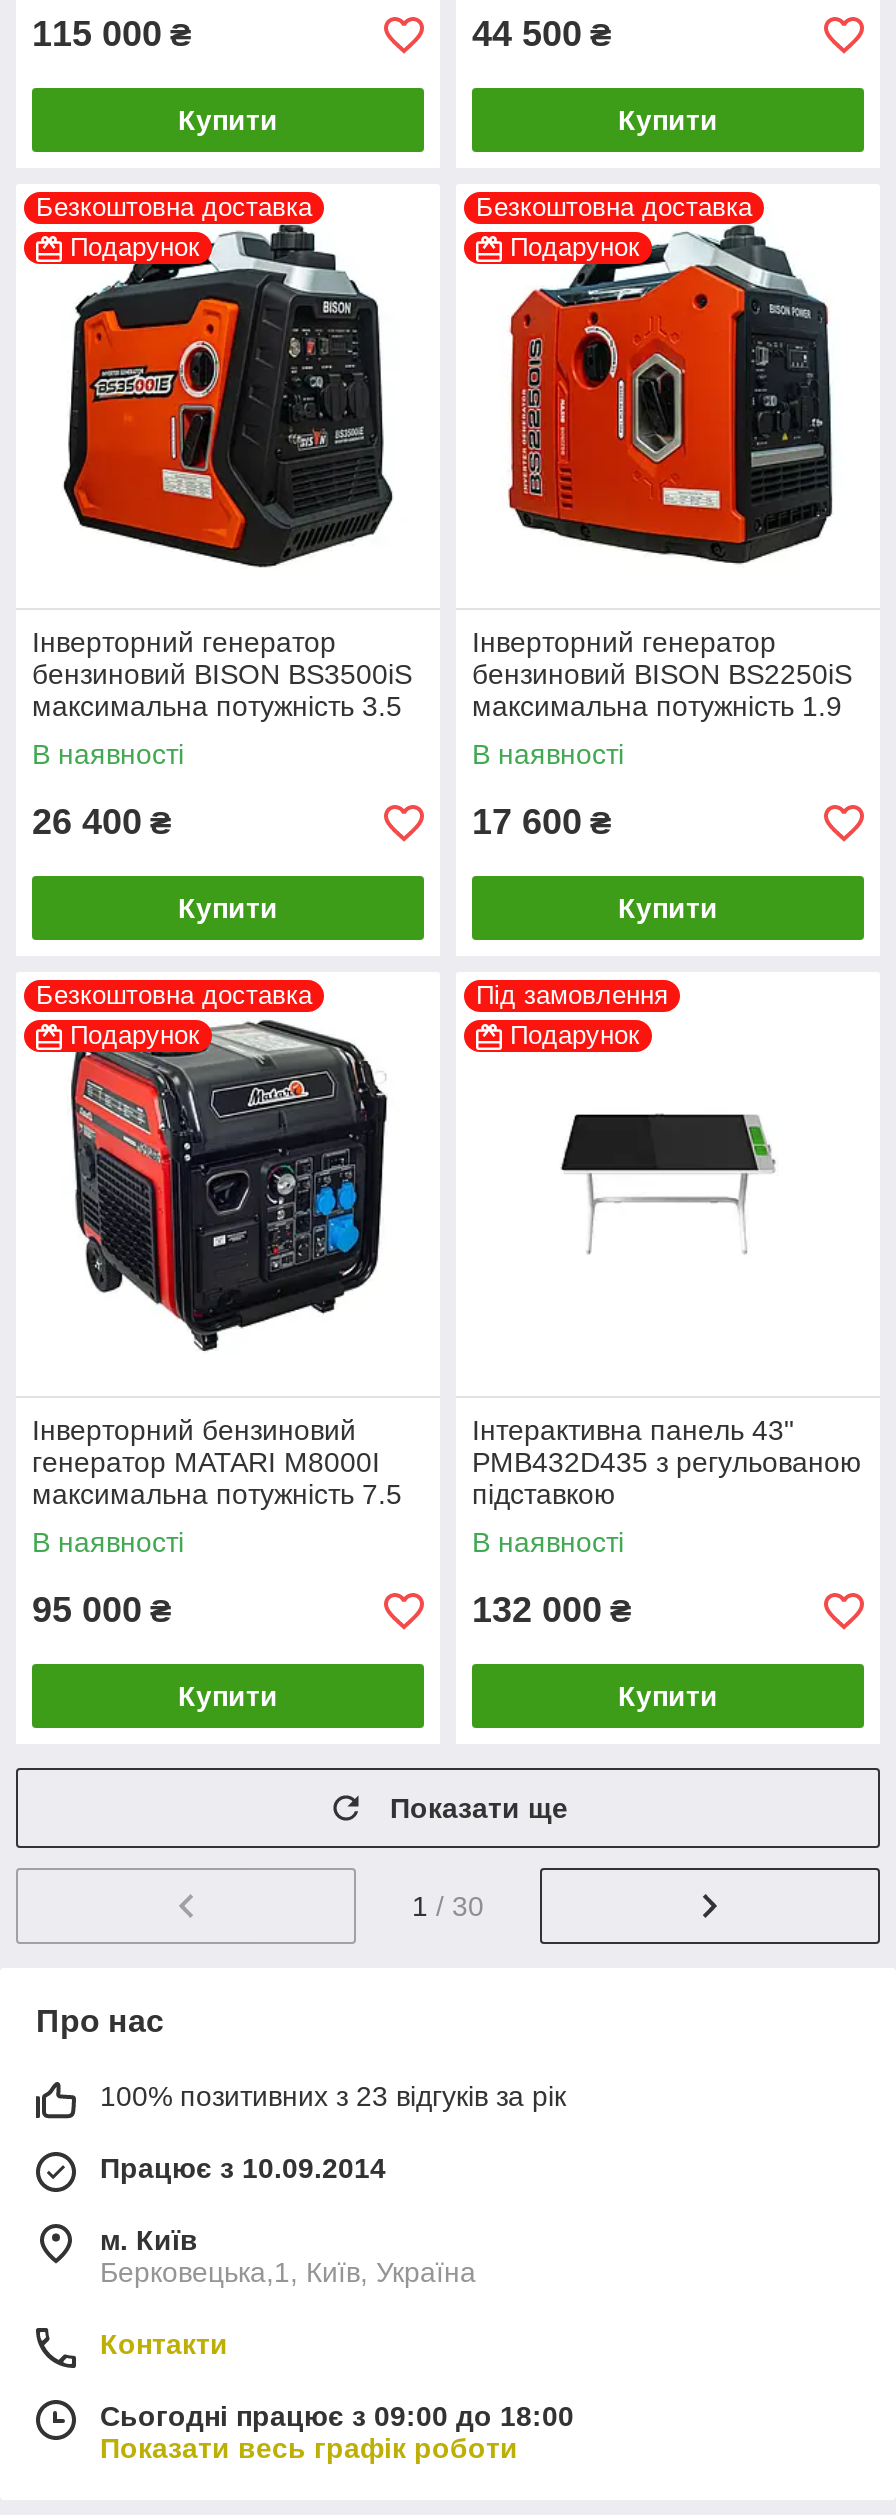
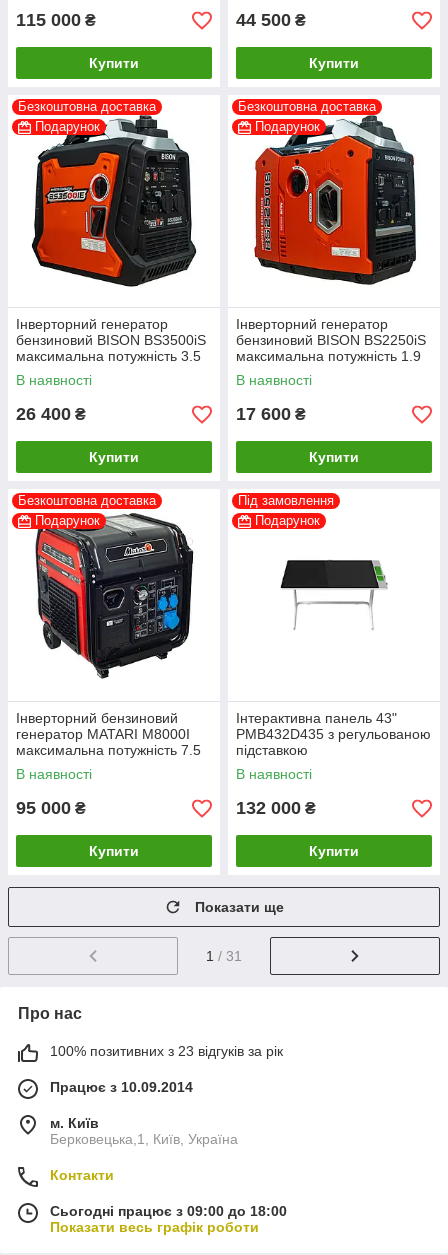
[412,1890,484,1922] 1 / 30 -> [206,948,242,964] 1 / 31

